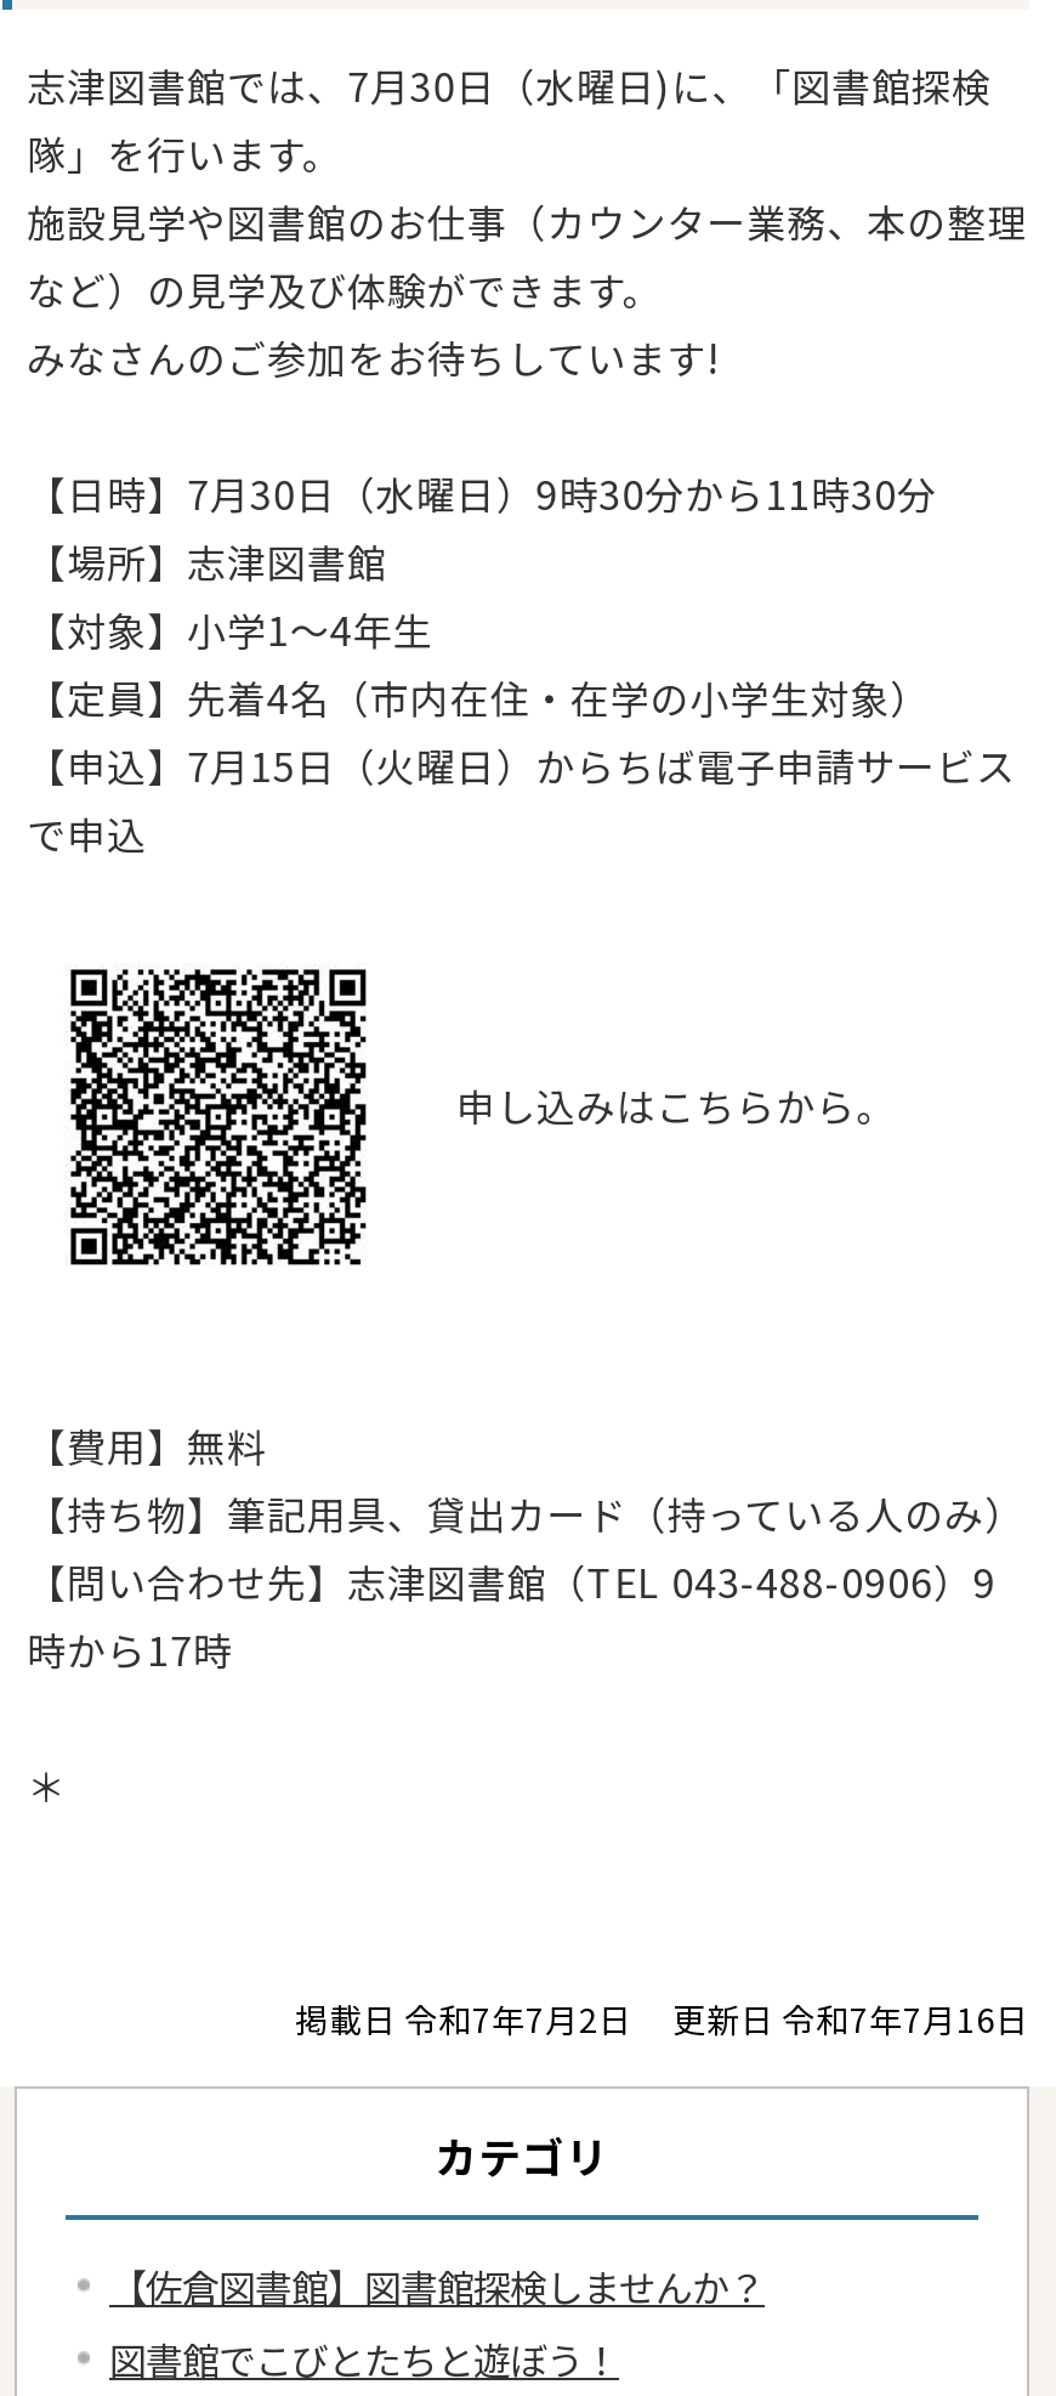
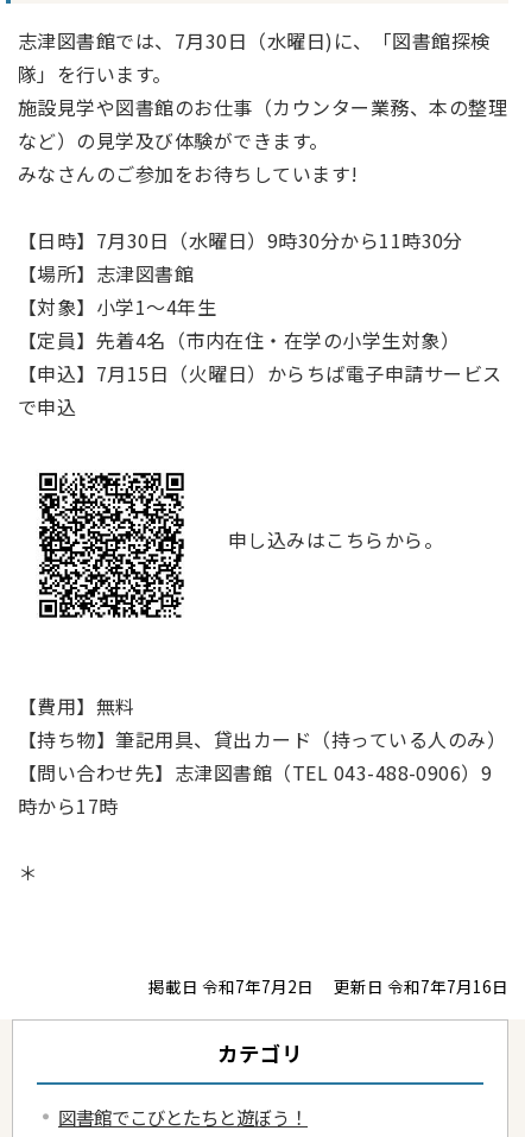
[109,2260,765,2313] 【佐倉図書館】図書館探検しませんか？ -> none

